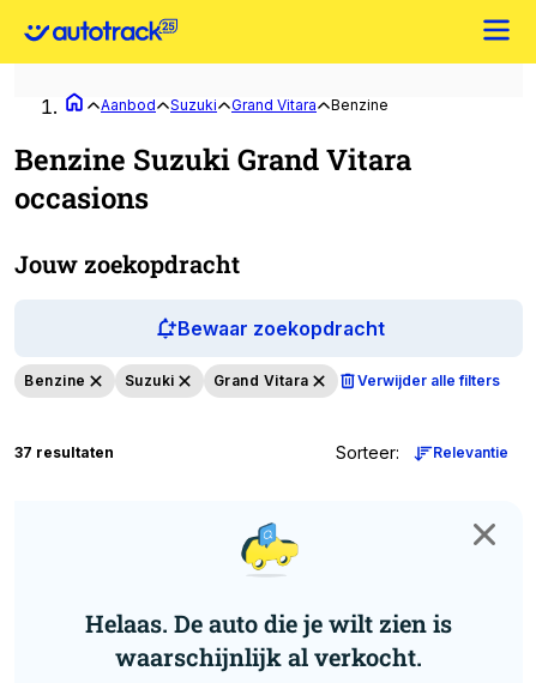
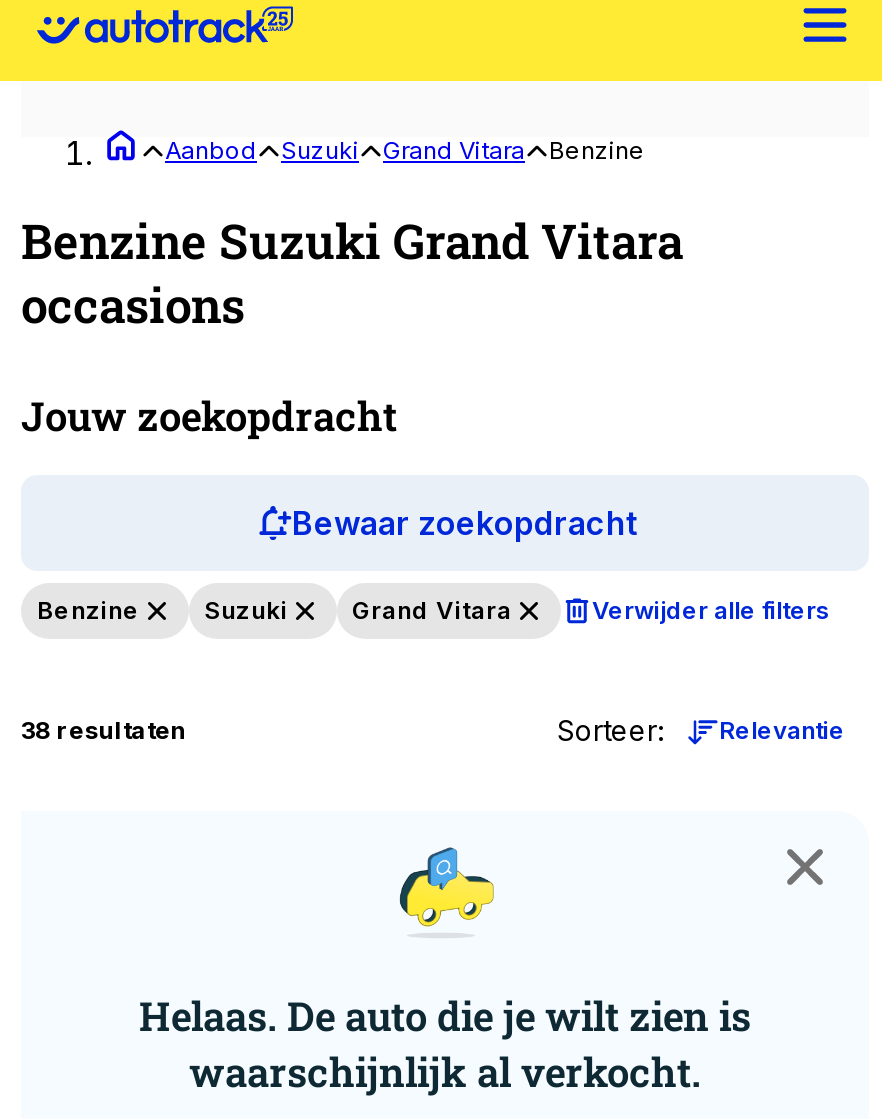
[14,443,114,461] 37 resultaten -> [21,715,187,745] 38 resultaten

